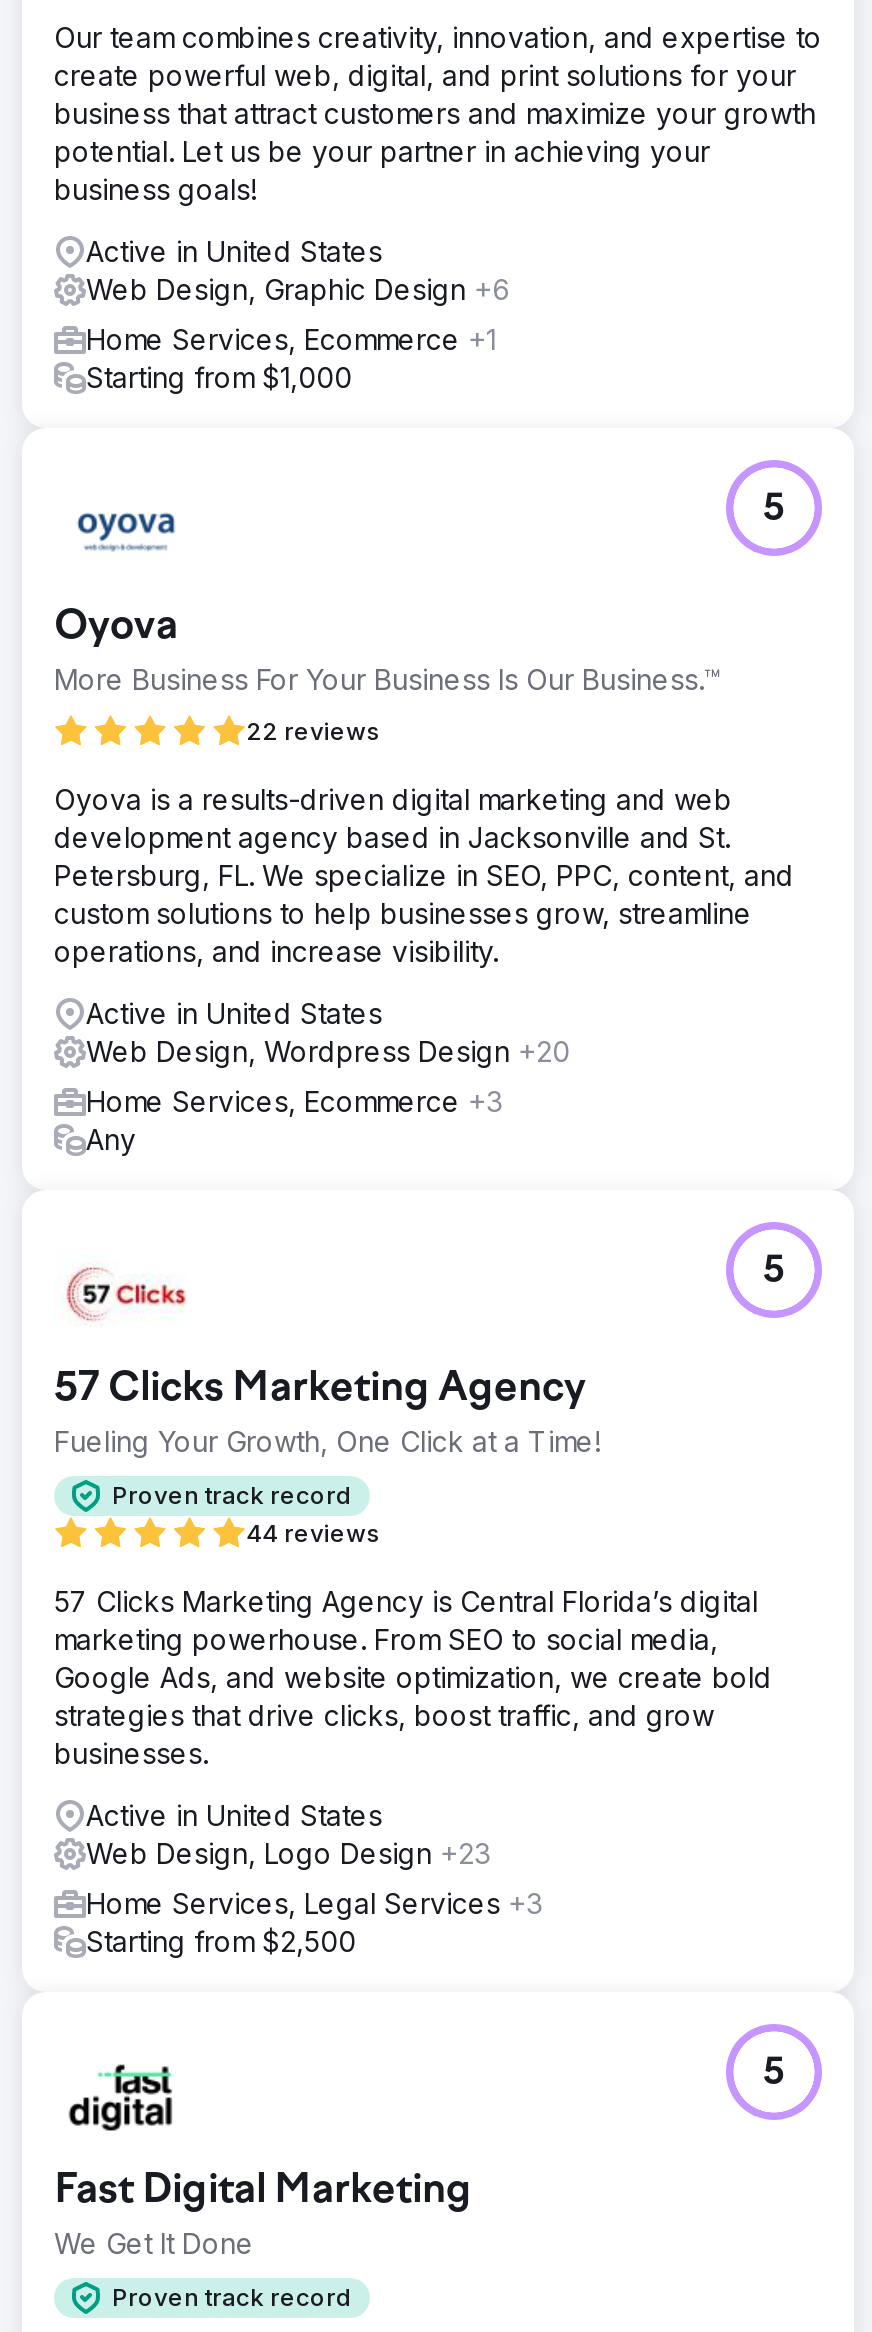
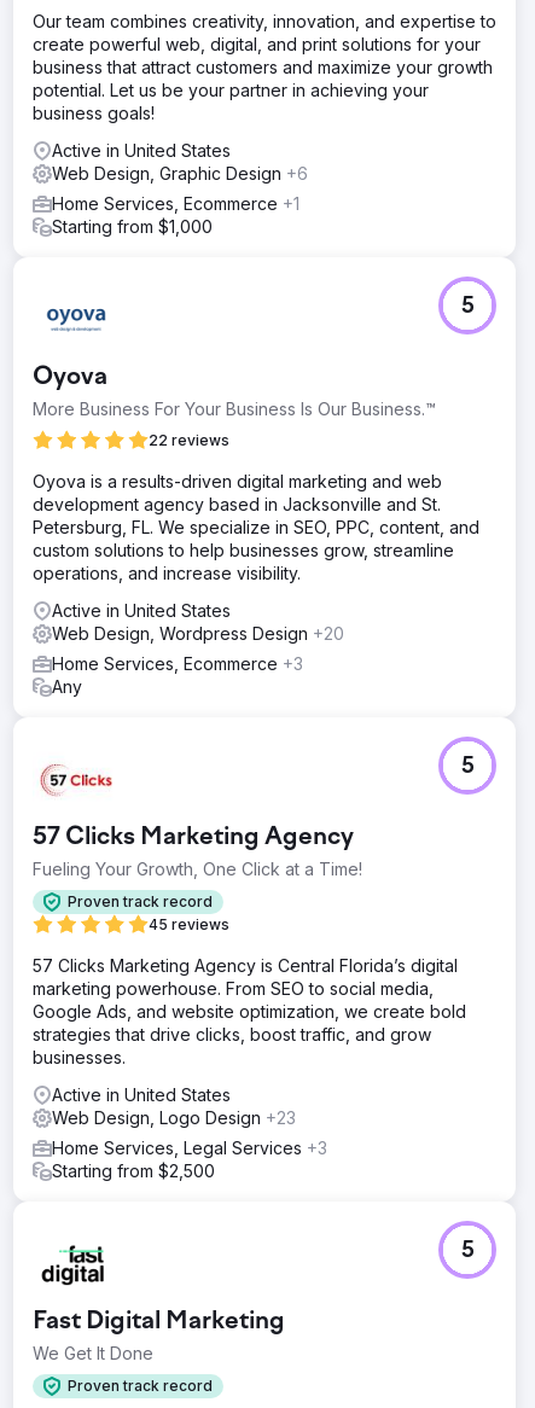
[246,1517,380,1547] 44 reviews -> [149,915,229,933] 45 reviews

